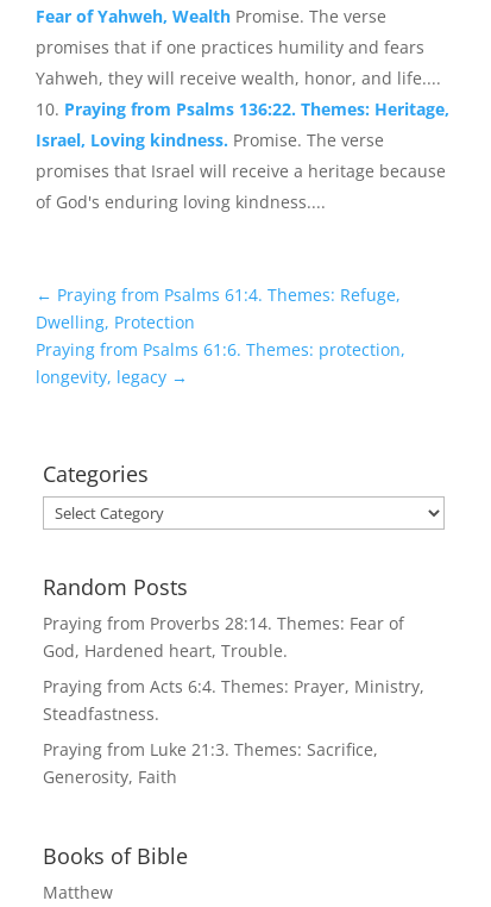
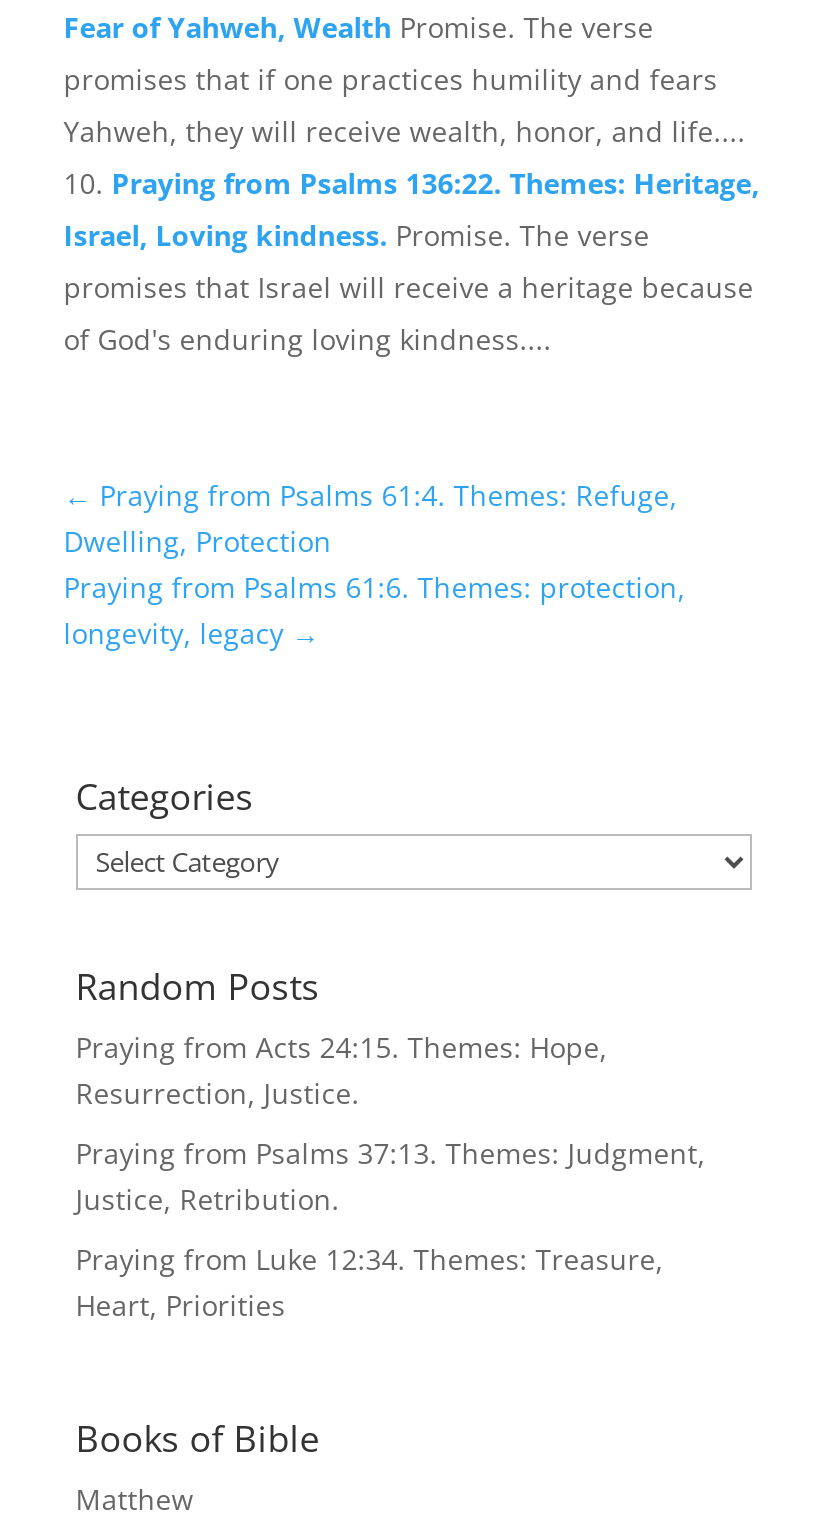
[43,612,404,662] Praying from Proverbs 28:14. Themes: Fear of | God, Hardened heart, Trouble. -> [76,1028,608,1112] Praying from Acts 24:15. Themes: Hope, | Resurrection, Justice.
[43,675,424,725] Praying from Acts 6:4. Themes: Prayer, Ministry, | Steadfastness. -> [76,1134,706,1218] Praying from Psalms 37:13. Themes: Judgment, | Justice, Retribution.
[43,738,378,788] Praying from Luke 21:3. Themes: Sacrifice, | Generosity, Faith -> [76,1240,664,1324] Praying from Luke 12:34. Themes: Treasure, | Heart, Priorities

